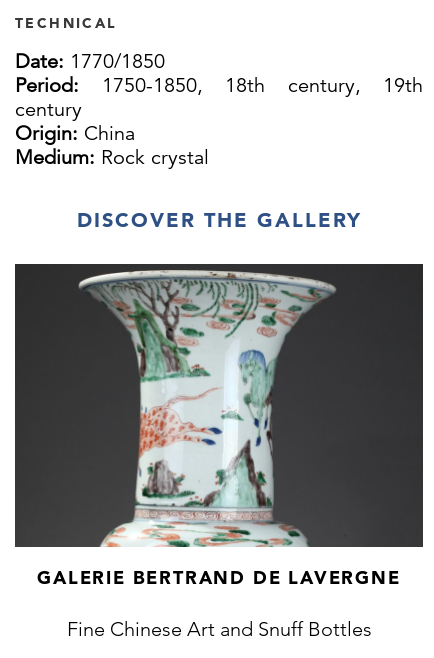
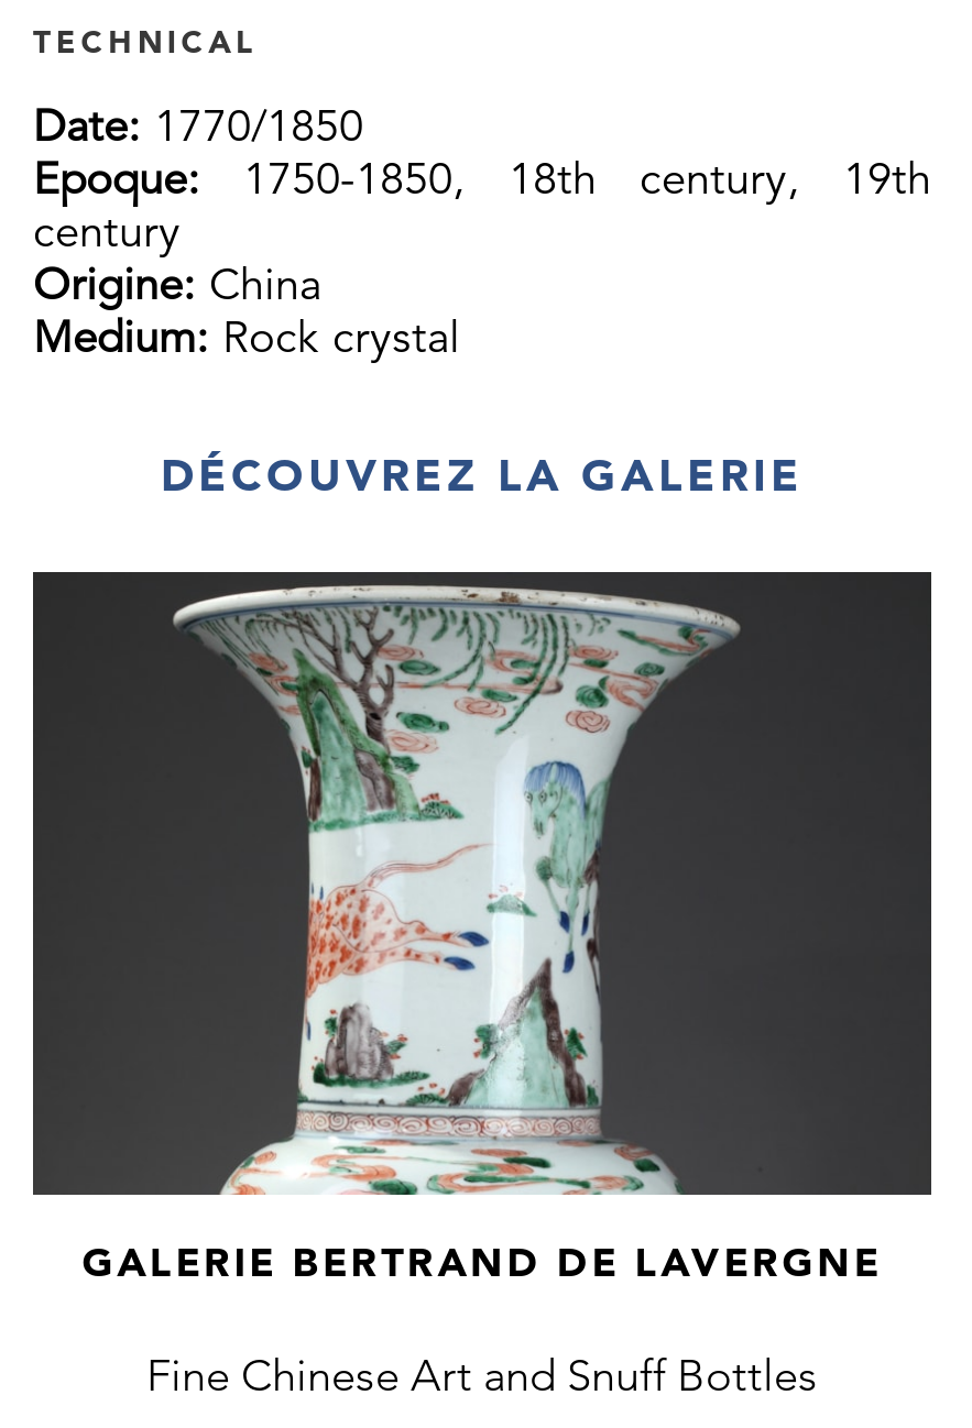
[15,72,423,97] Period: 1750-1850, 18th century, 19th -> [33,151,931,206] Epoque: 1750-1850, 18th century, 19th
[15,120,135,145] Origin: China -> [33,256,321,311] Origine: China
[76,207,361,231] DISCOVER THE GALLERY -> [161,448,804,501] DÉCOUVREZ LA GALERIE

